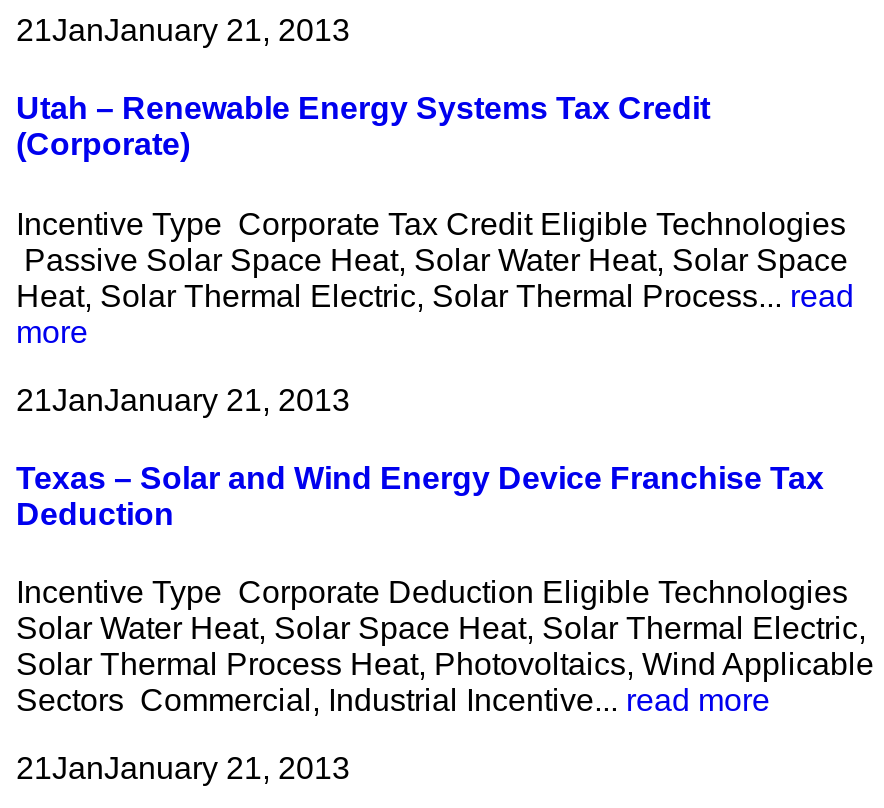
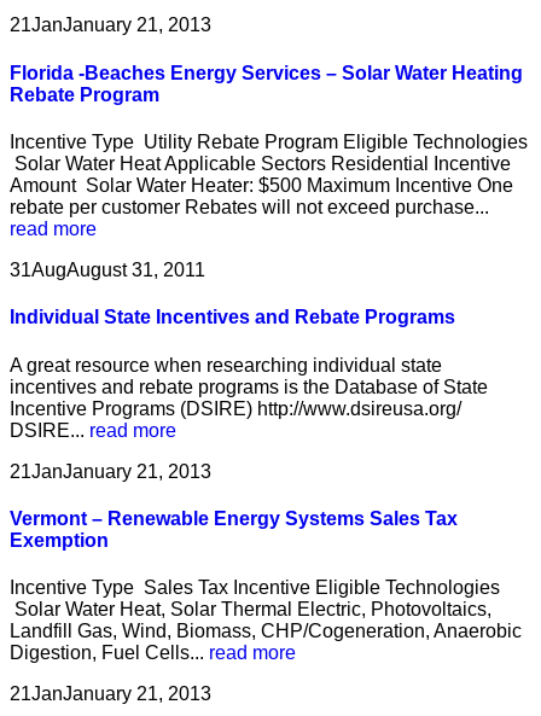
[16,91,854,348] Utah – Renewable Energy Systems Tax Credit | (Corporate) | Incentive Type Corporate Tax Credit Eligible Technologies | Passive Solar Space Heat, Solar Water Heat, Solar Space | Heat, Solar Thermal Electric, Solar Thermal Process... read | more -> [10,62,528,440] Florida -Beaches Energy Services – Solar Water Heating | Rebate Program | Incentive Type Utility Rebate Program Eligible Technologies | Solar Water Heat Applicable Sectors Residential Incentive | Amount Solar Water Heater: $500 Maximum Incentive One | rebate per customer Rebates will not exceed purchase... | read more | 31AugAugust 31, 2011 | Individual State Incentives and Rebate Programs | A great resource when researching individual state | incentives and rebate programs is the Database of State | Incentive Programs (DSIRE) http://www.dsireusa.org/ | DSIRE... read more
[16,460,824,530] Texas – Solar and Wind Energy Device Franchise Tax | Deduction -> [10,508,458,550] Vermont – Renewable Energy Systems Sales Tax | Exemption
[16,575,874,717] Incentive Type Corporate Deduction Eligible Technologies | Solar Water Heat, Solar Space Heat, Solar Thermal Electric, | Solar Thermal Process Heat, Photovoltaics, Wind Applicable | Sectors Commercial, Industrial Incentive... read more -> [10,577,522,663] Incentive Type Sales Tax Incentive Eligible Technologies | Solar Water Heat, Solar Thermal Electric, Photovoltaics, | Landfill Gas, Wind, Biomass, CHP/Cogeneration, Anaerobic | Digestion, Fuel Cells... read more

